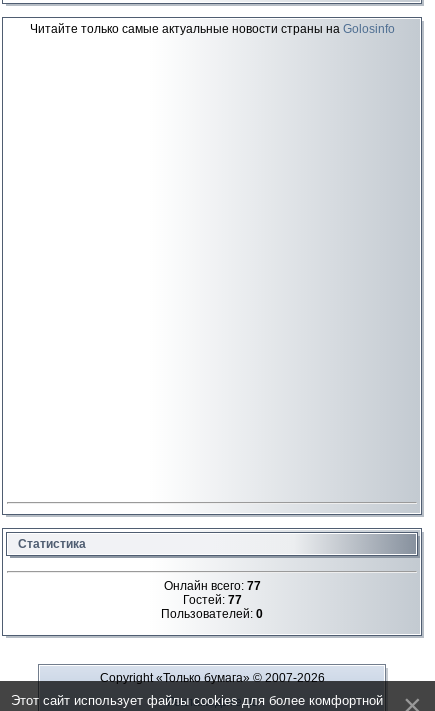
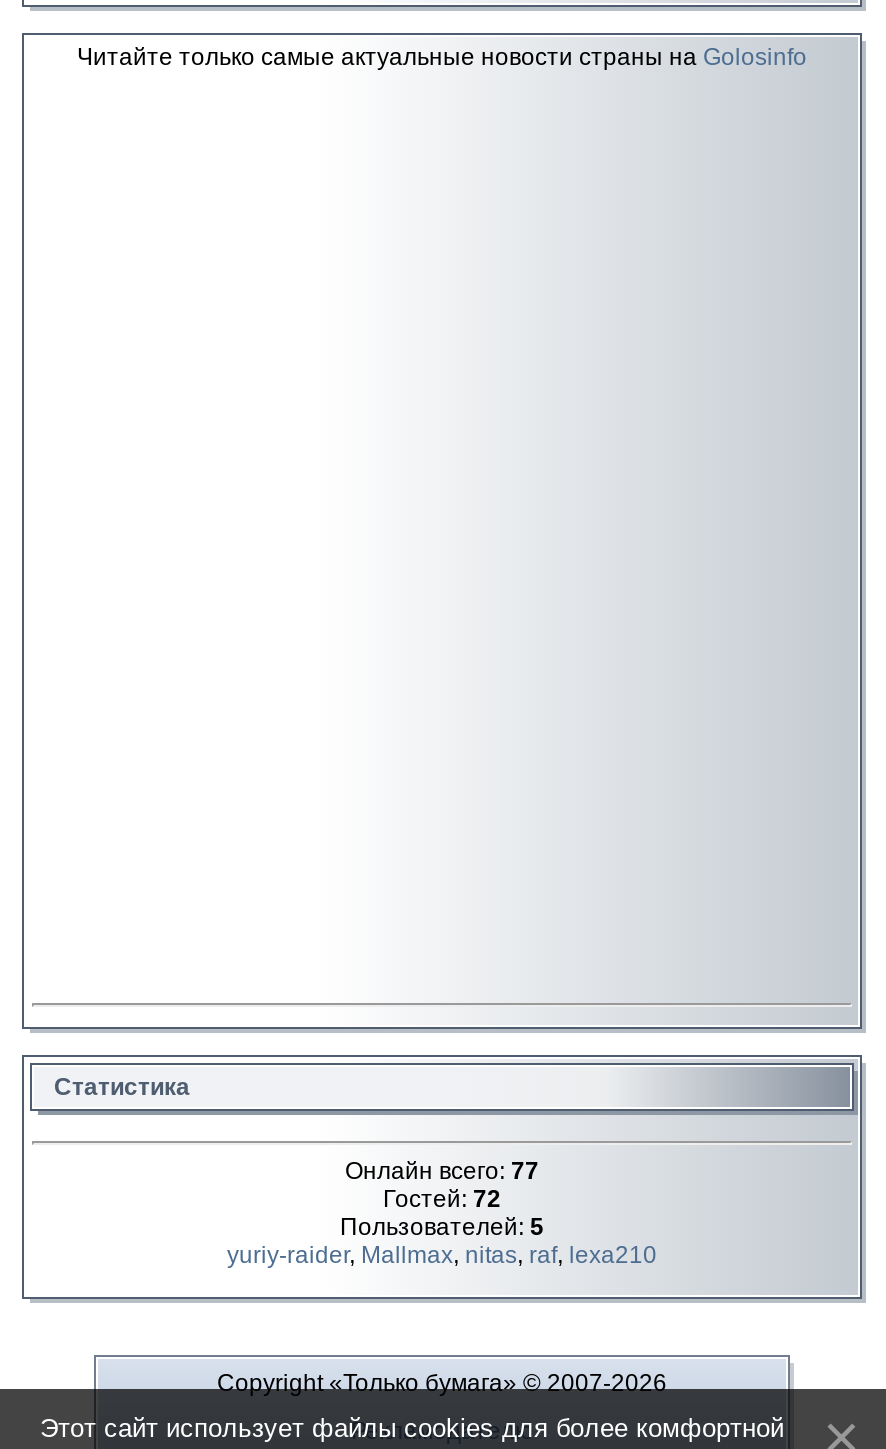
[161,593,263,621] Гостей: 77 | Пользователей: 0 -> [227,1185,657,1269] Гостей: 72 | Пользователей: 5 | yuriy-raider, Mallmax, nitas, raf, lexa210

